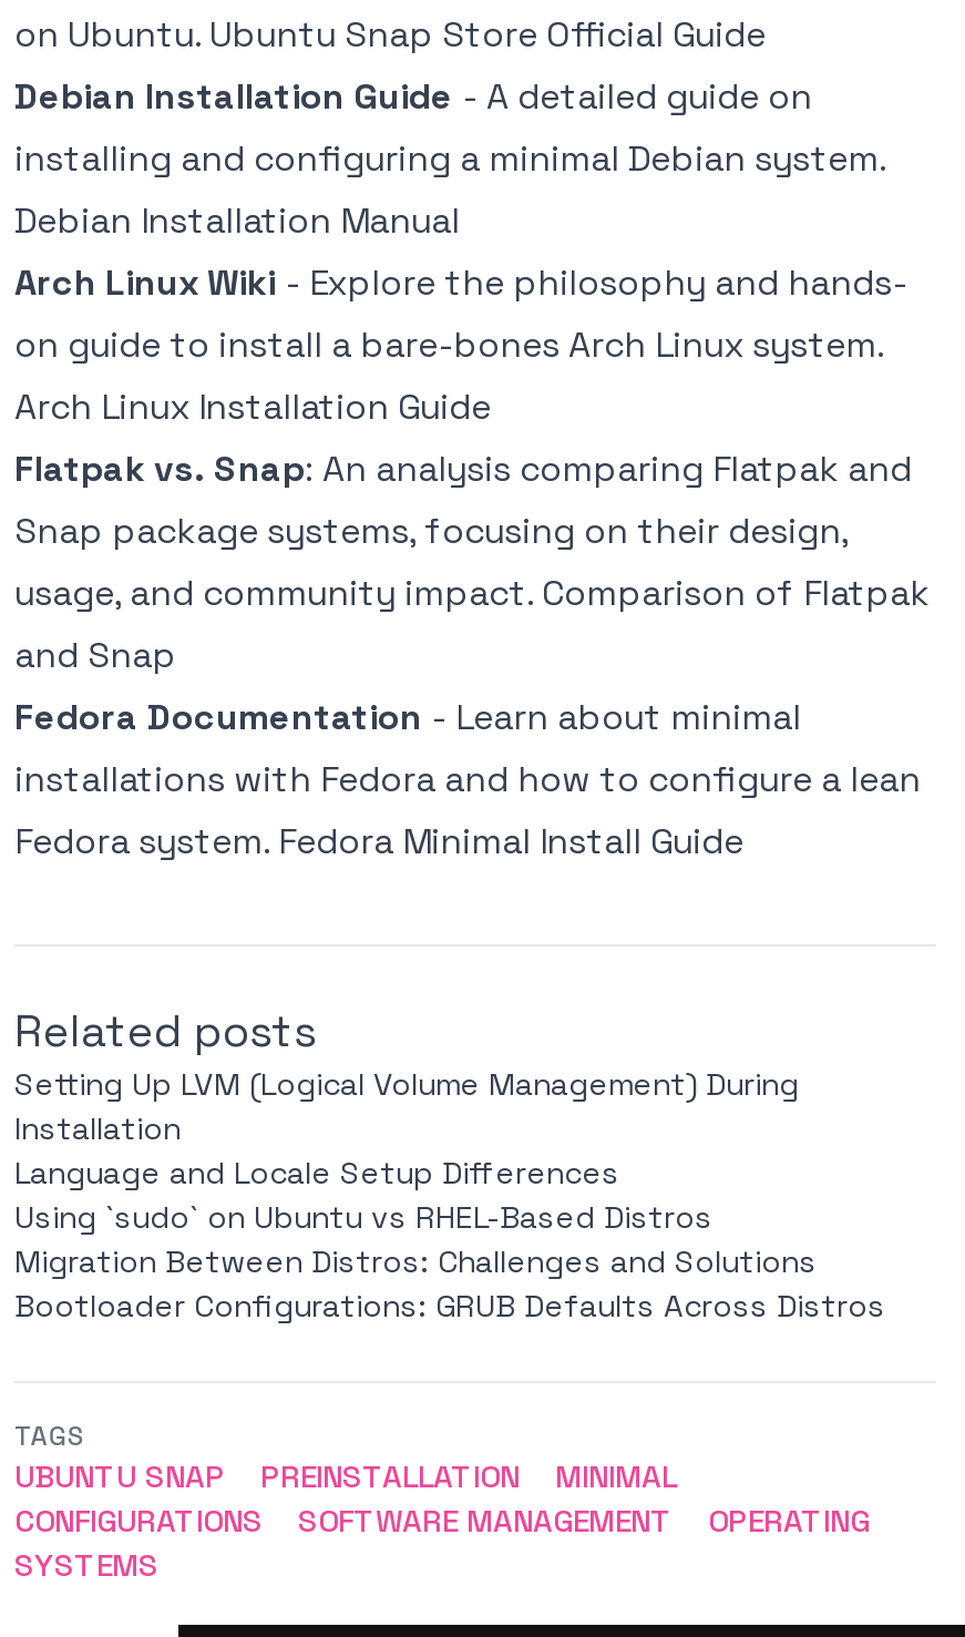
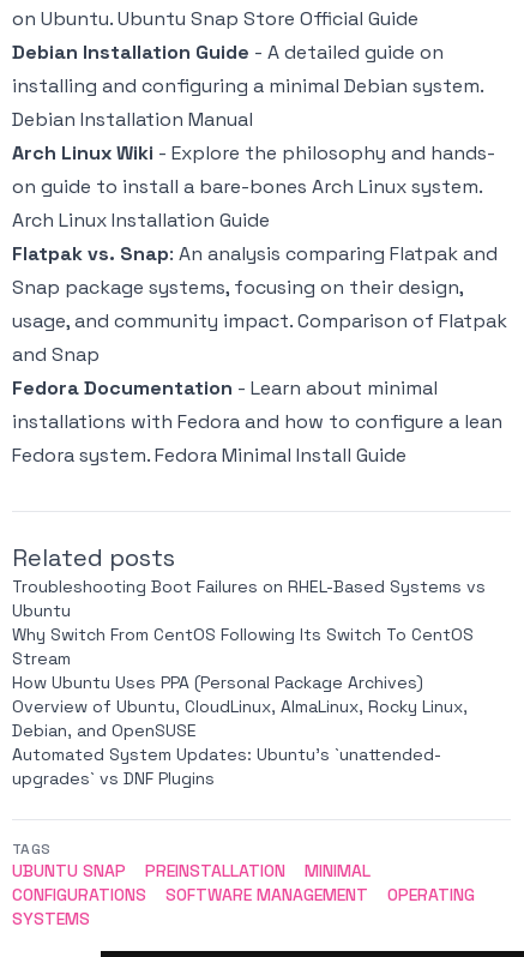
[14,1064,885,1326] Setting Up LVM (Logical Volume Management) During | Installation | Language and Locale Setup Differences | Using `sudo` on Ubuntu vs RHEL-Based Distros | Migration Between Distros: Challenges and Solutions | Bootloader Configurations: GRUB Defaults Across Distros -> [12,576,486,789] Troubleshooting Boot Failures on RHEL-Based Systems vs | Ubuntu | Why Switch From CentOS Following Its Switch To CentOS | Stream | How Ubuntu Uses PPA (Personal Package Archives) | Overview of Ubuntu, CloudLinux, AlmaLinux, Rocky Linux, | Debian, and OpenSUSE | Automated System Updates: Ubuntu’s `unattended- | upgrades` vs DNF Plugins

